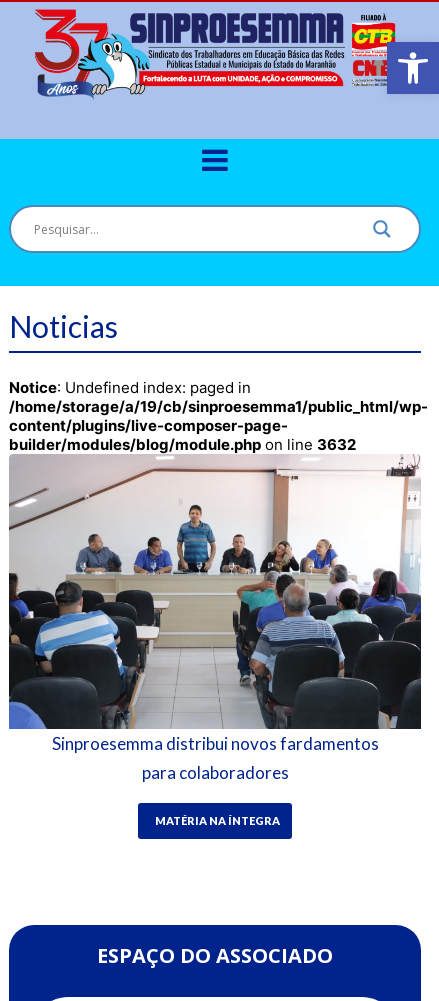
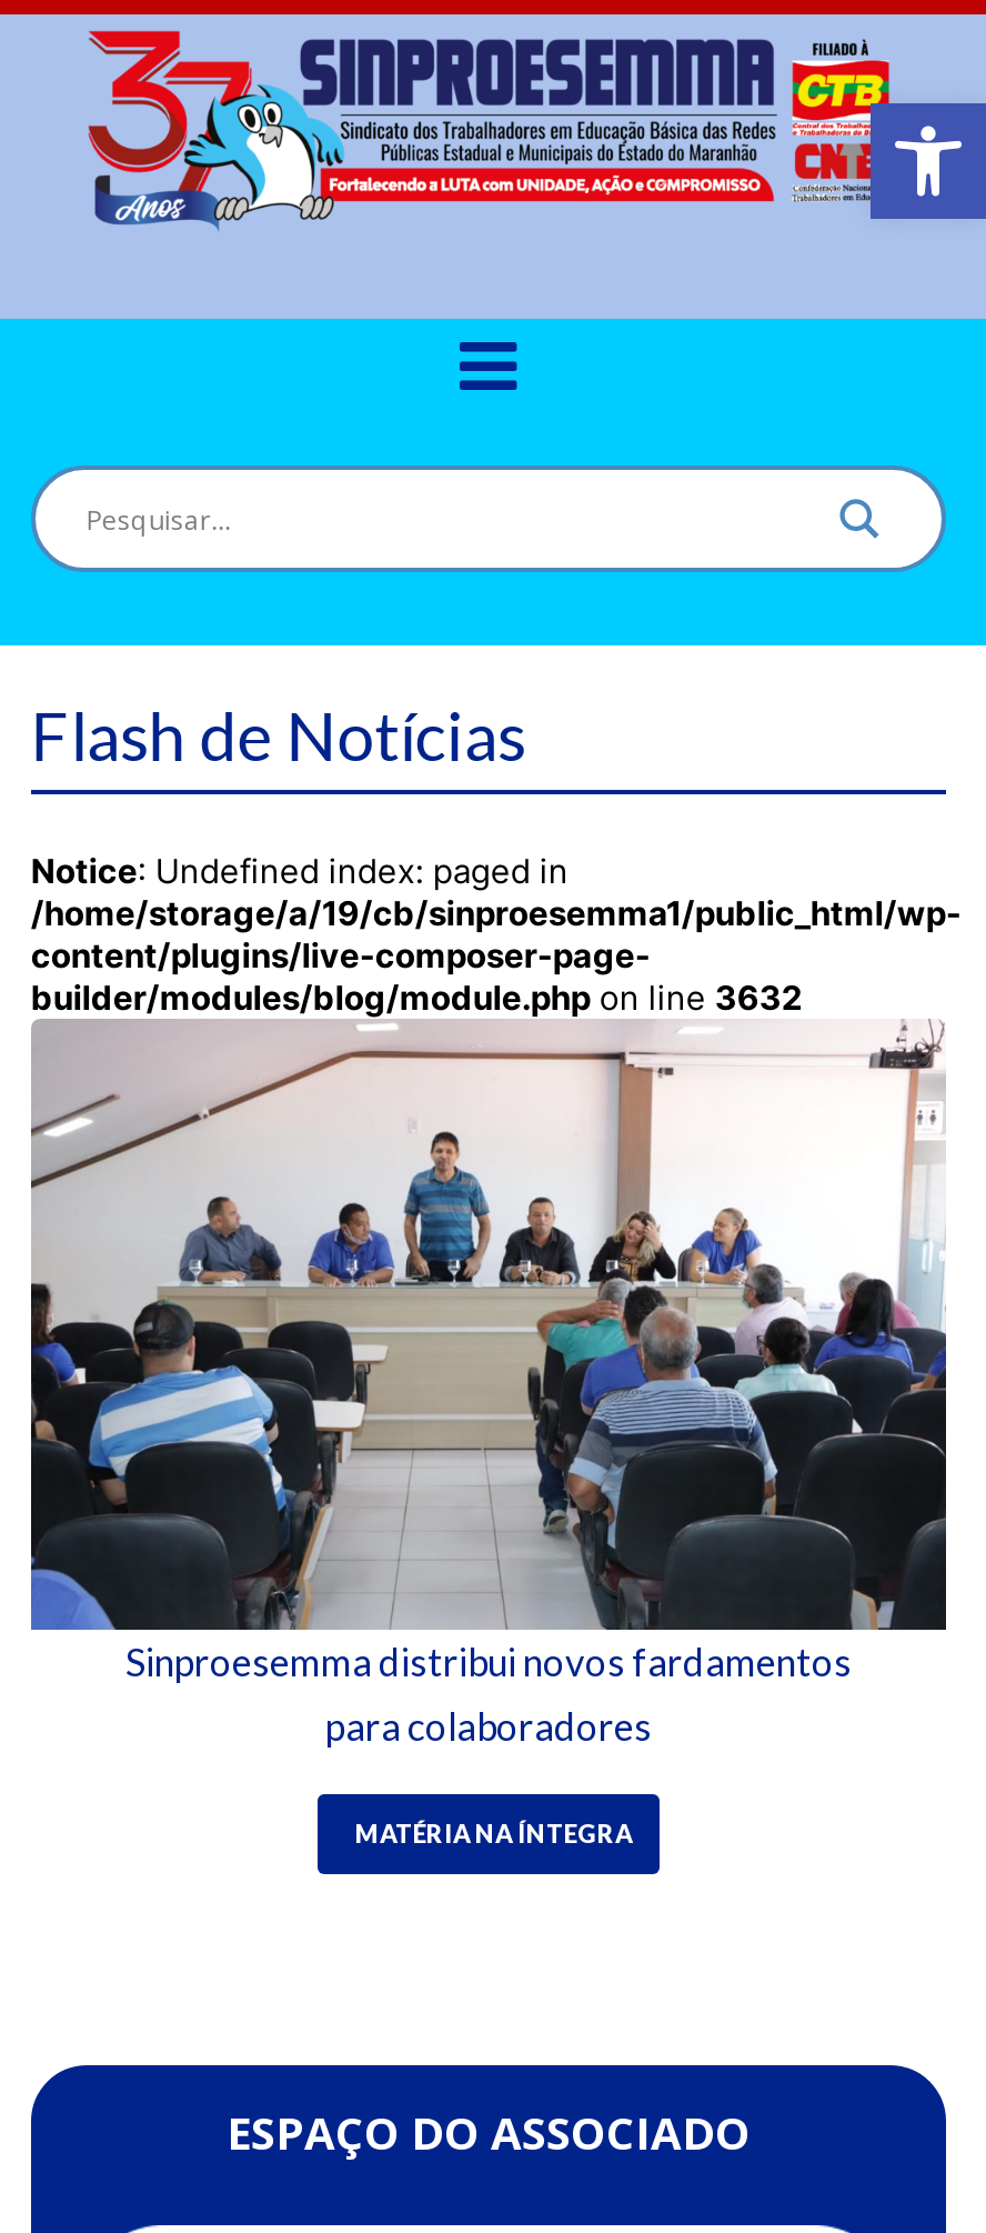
[9,308,118,344] Noticias -> [31,694,526,774] Flash de Notícias

